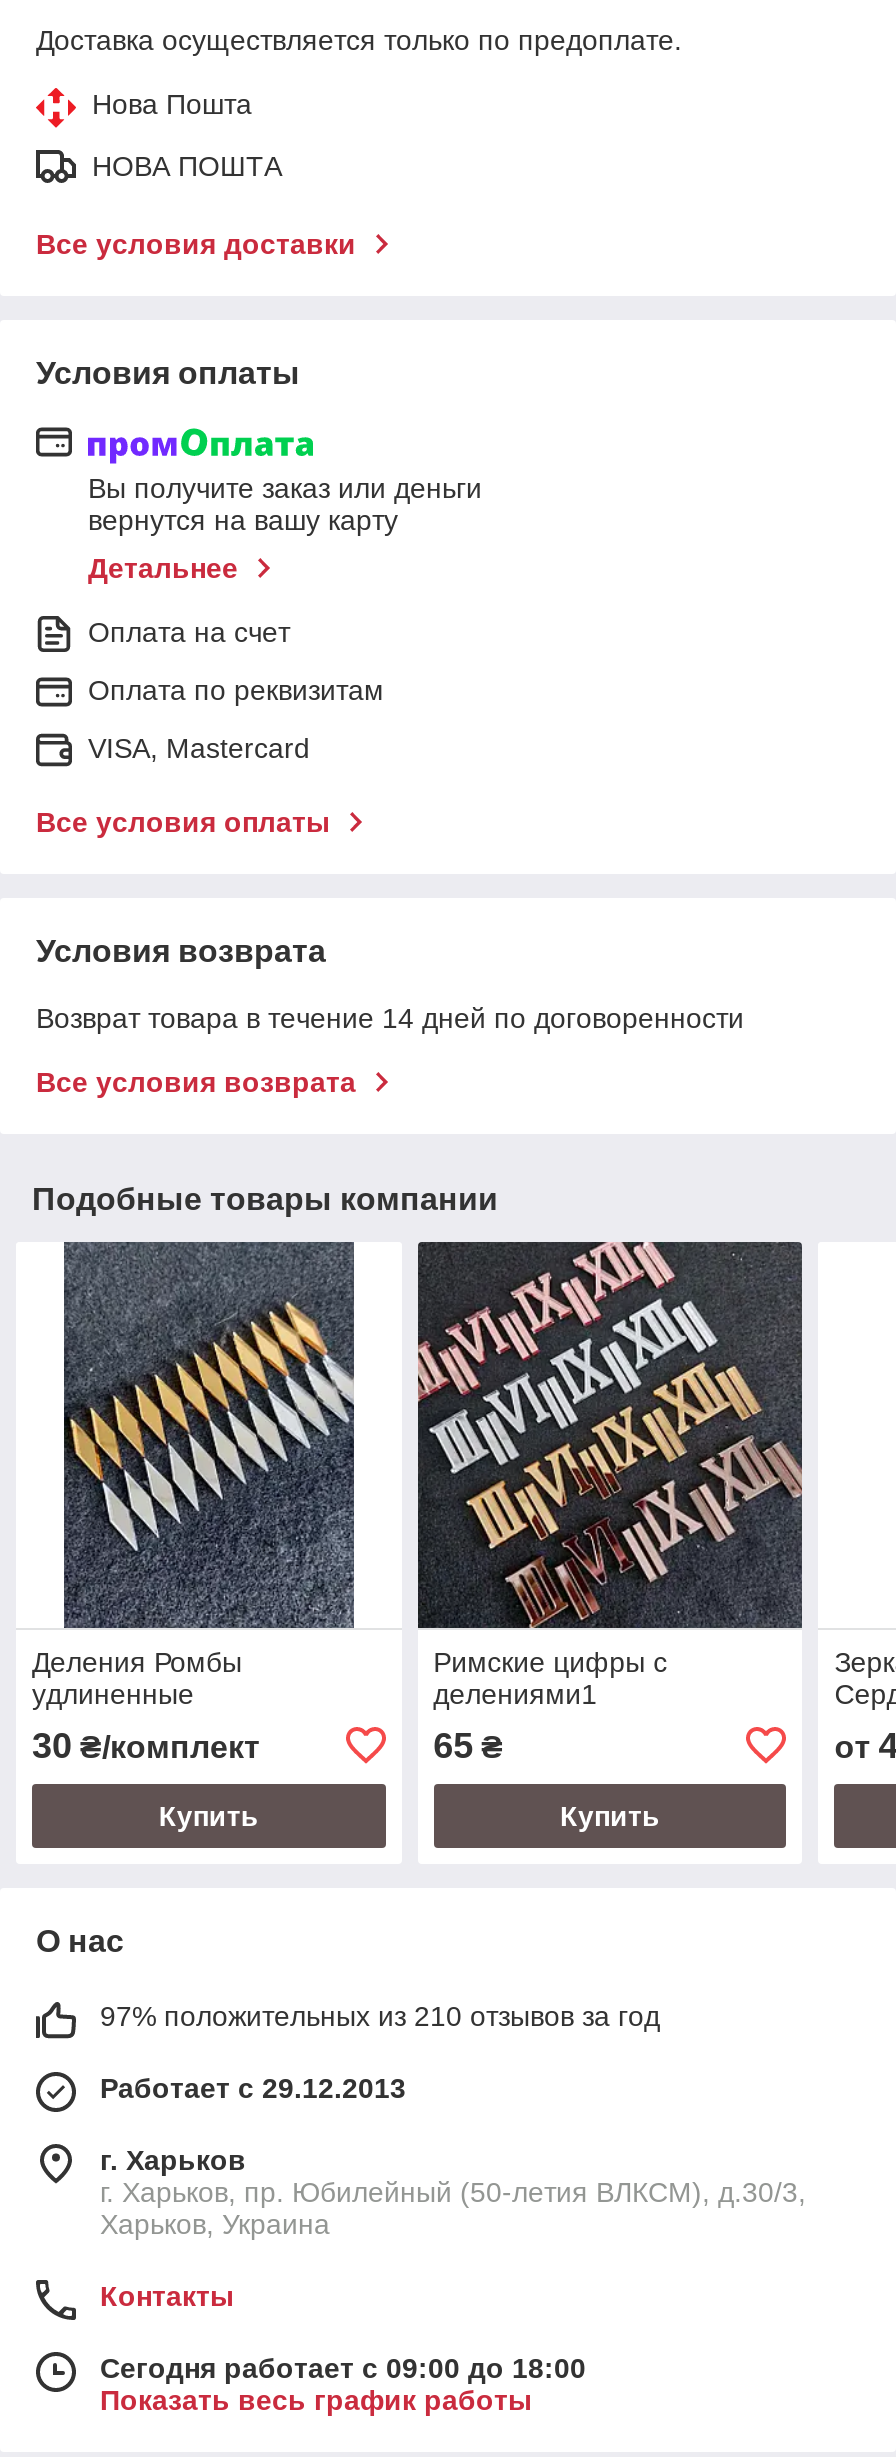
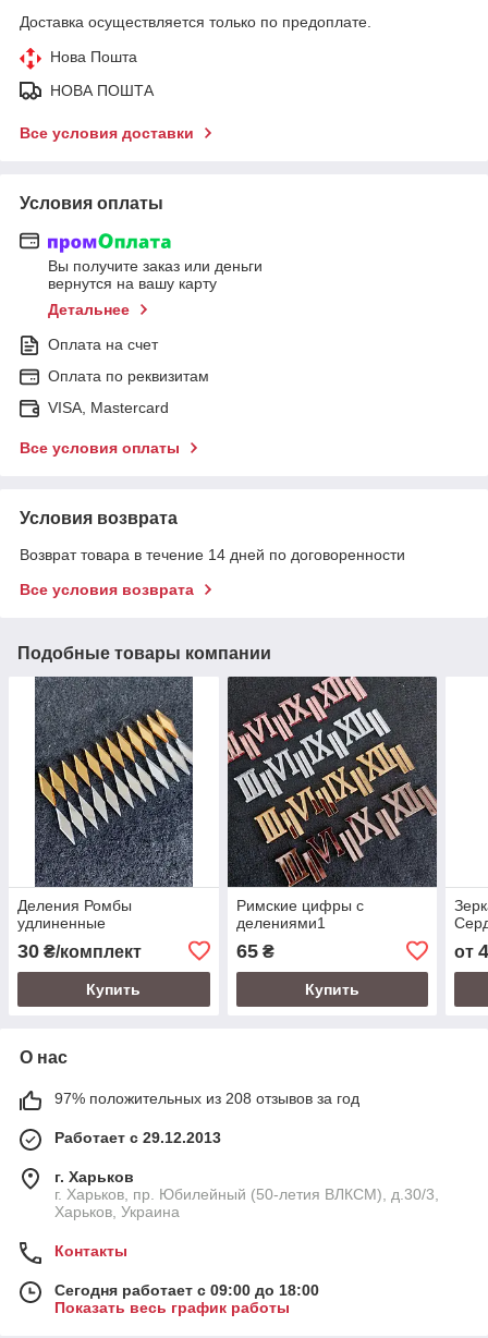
[100,2000,660,2032] 97% положительных из 210 отзывов за год -> [54,1089,359,1107] 97% положительных из 208 отзывов за год

